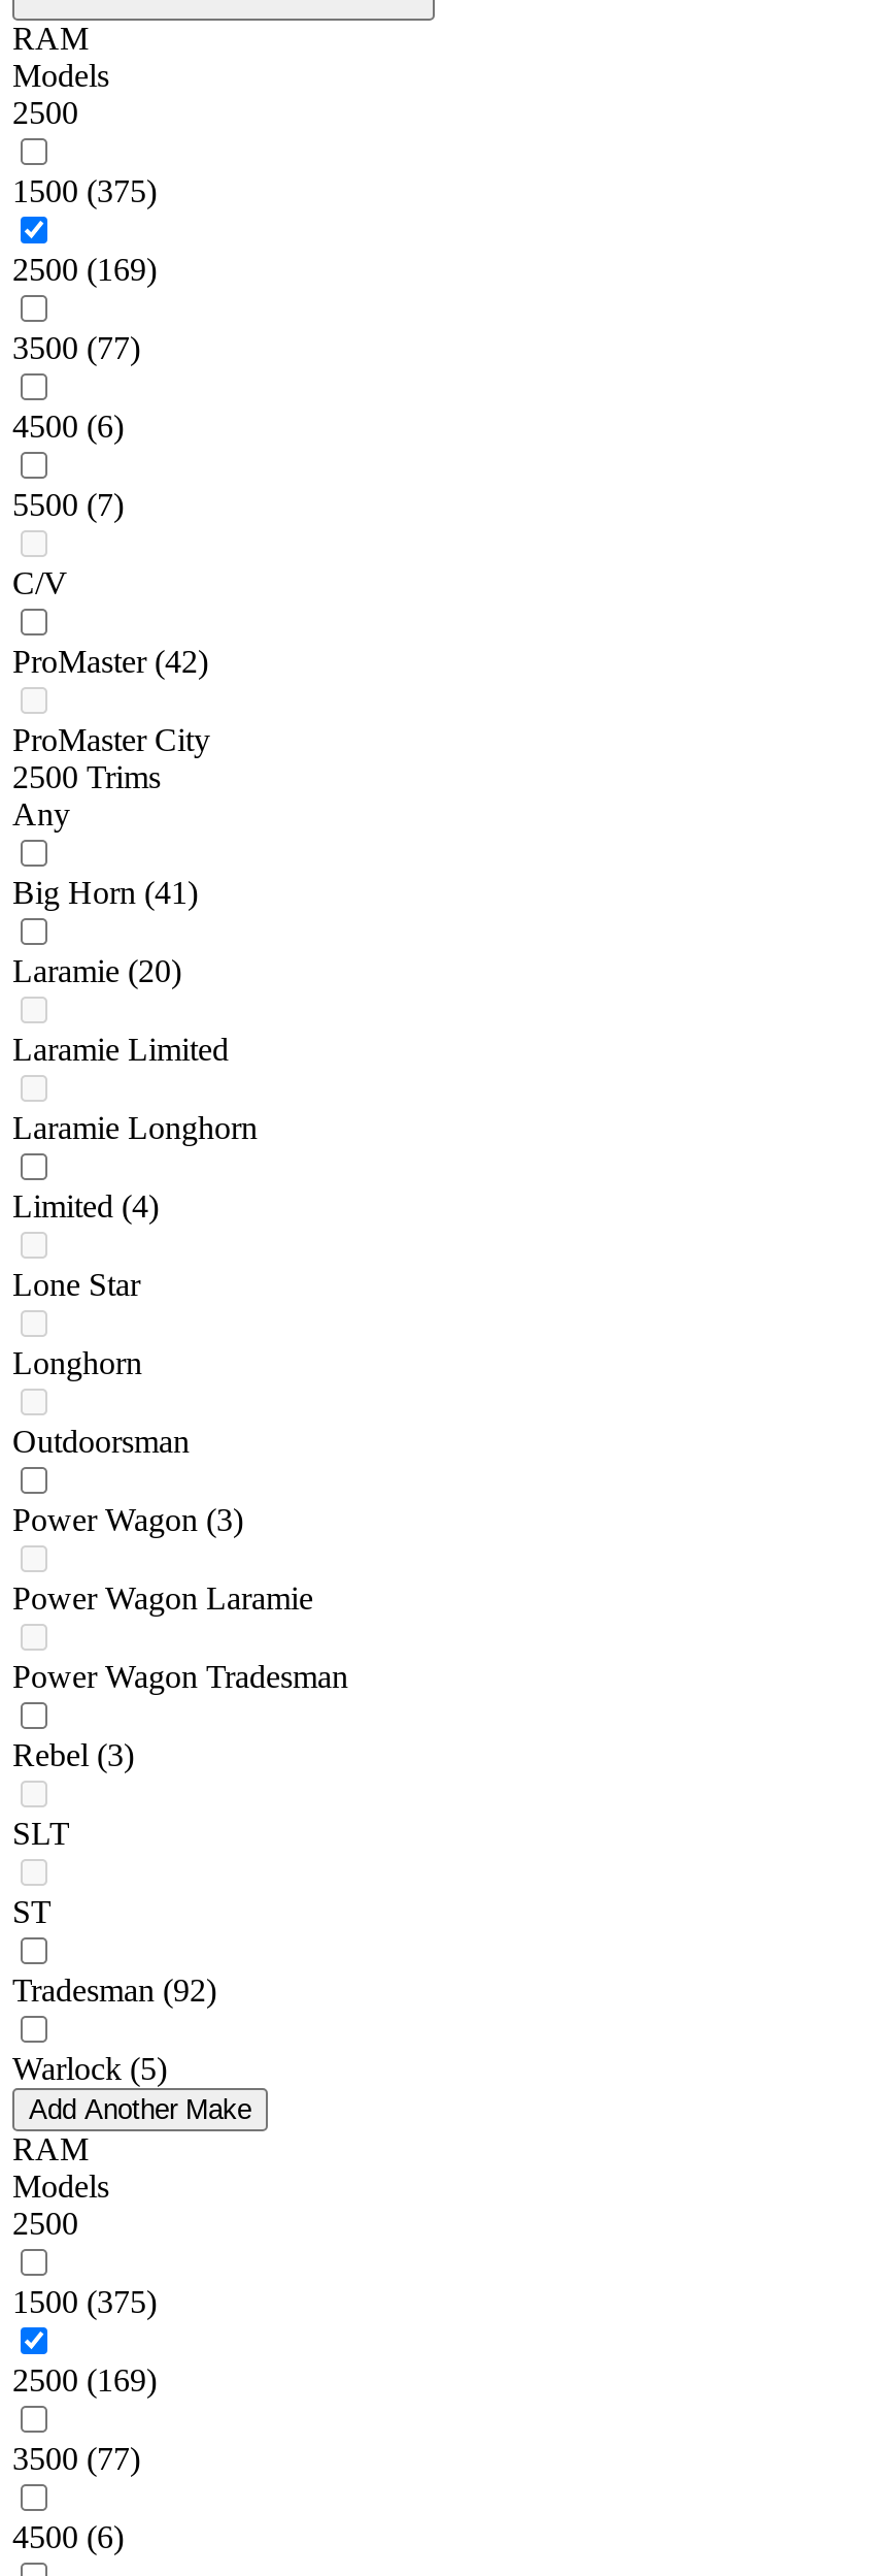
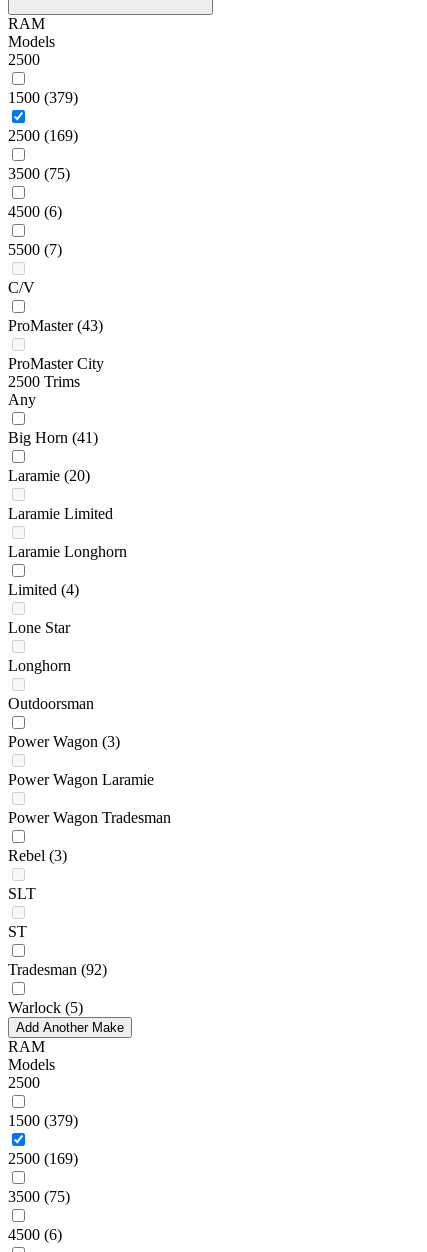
[12,174,157,209] 1500 (375) -> [8,89,78,106] 1500 (379)
[12,331,140,366] 3500 (77) -> [8,165,70,182] 3500 (75)
[12,645,208,680] ProMaster (42) -> [8,317,103,334] ProMaster (43)
[12,2285,157,2320] 1500 (375) -> [8,1112,78,1129] 1500 (379)
[12,2442,140,2477] 3500 (77) -> [8,1188,70,1205] 3500 (75)

